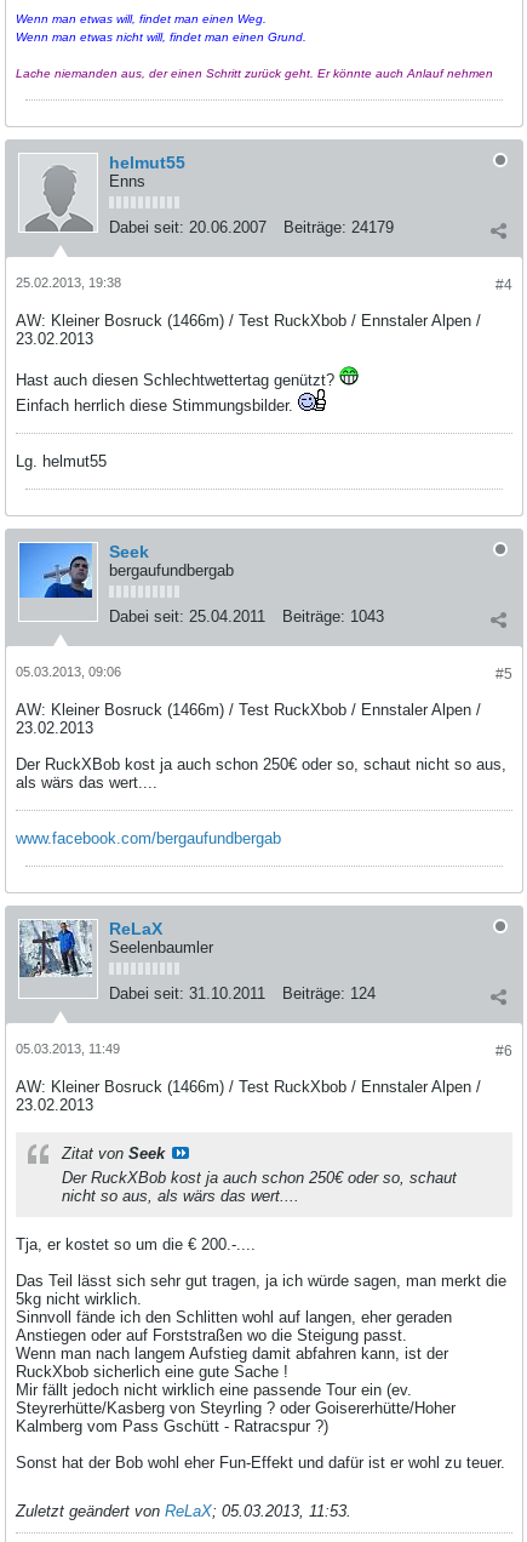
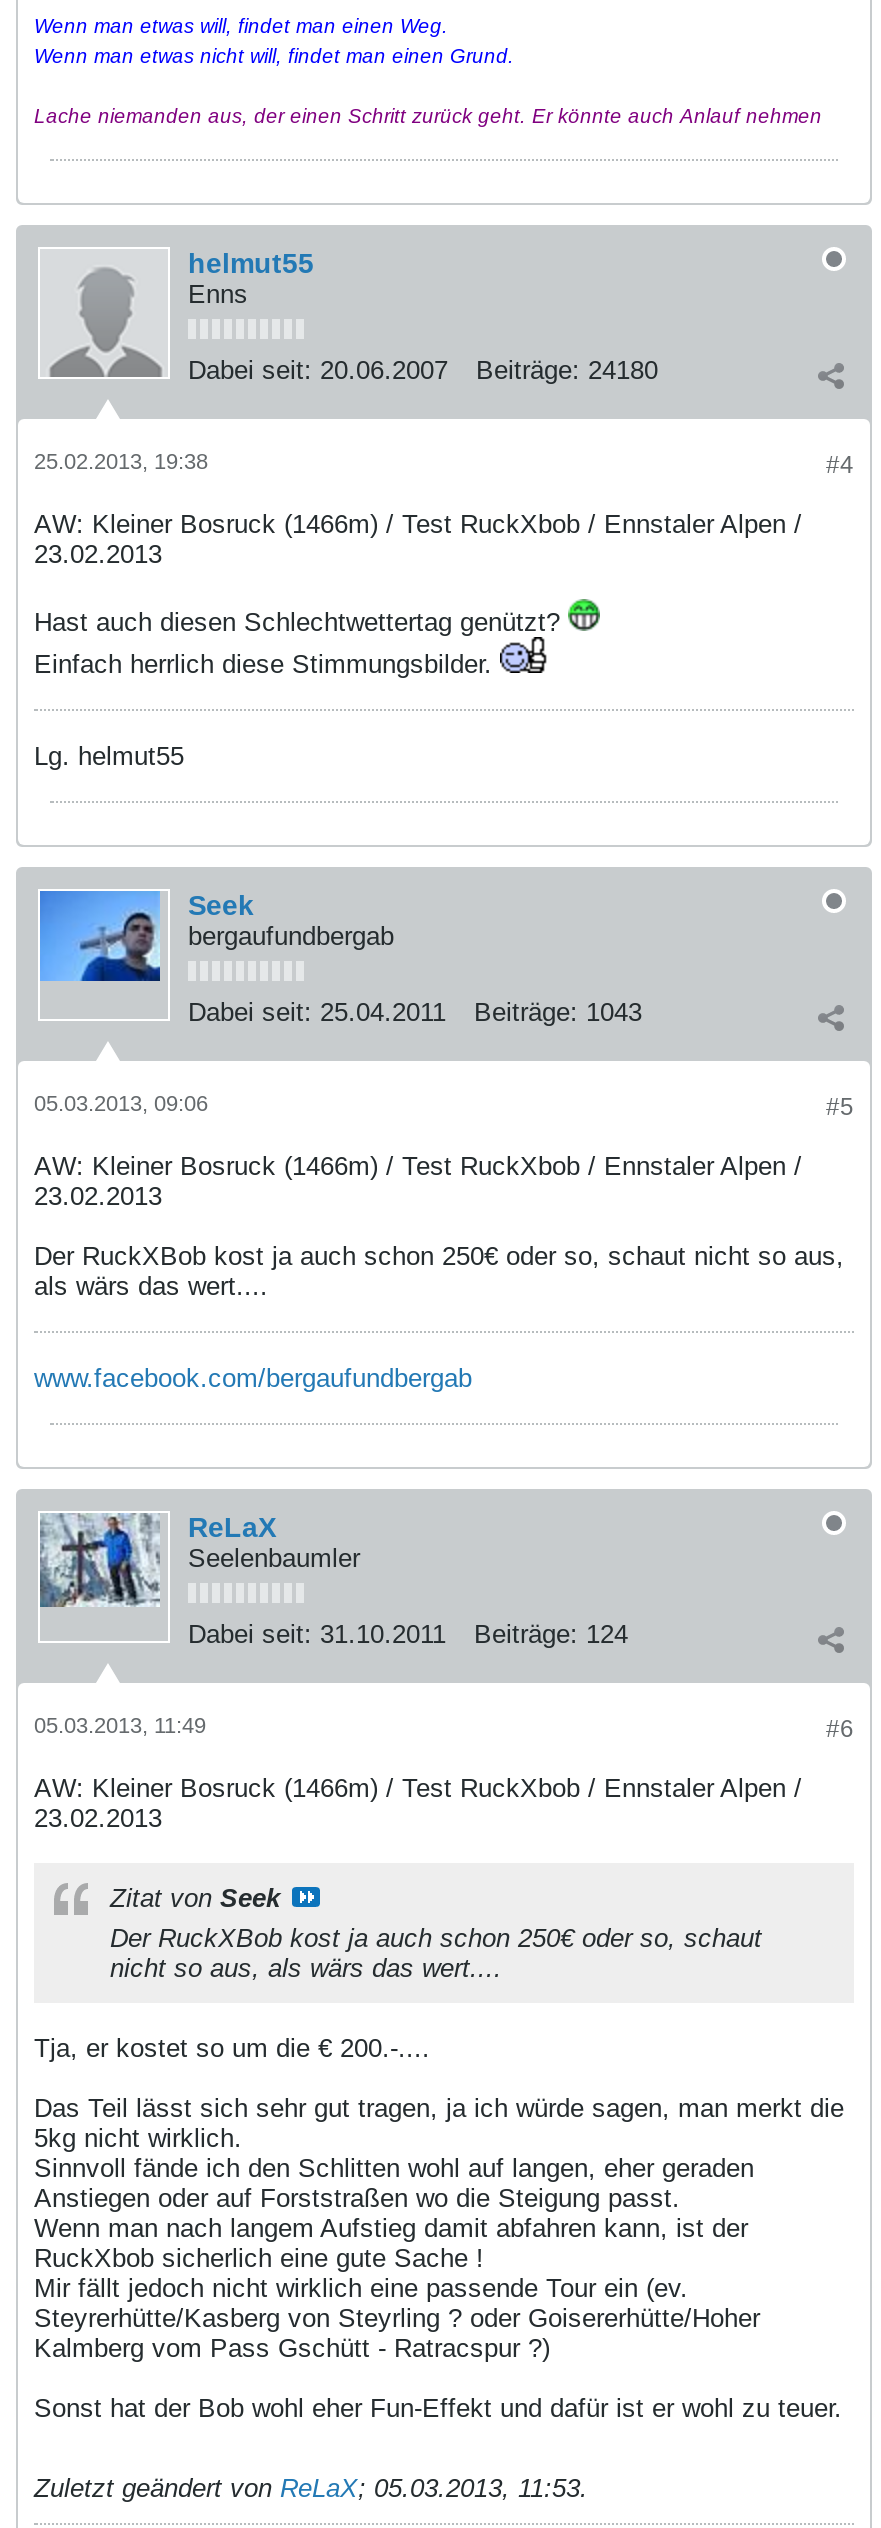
[109,218,394,236] Dabei seit: 20.06.2007 Beiträge: 24179 -> [188,355,658,385] Dabei seit: 20.06.2007 Beiträge: 24180

